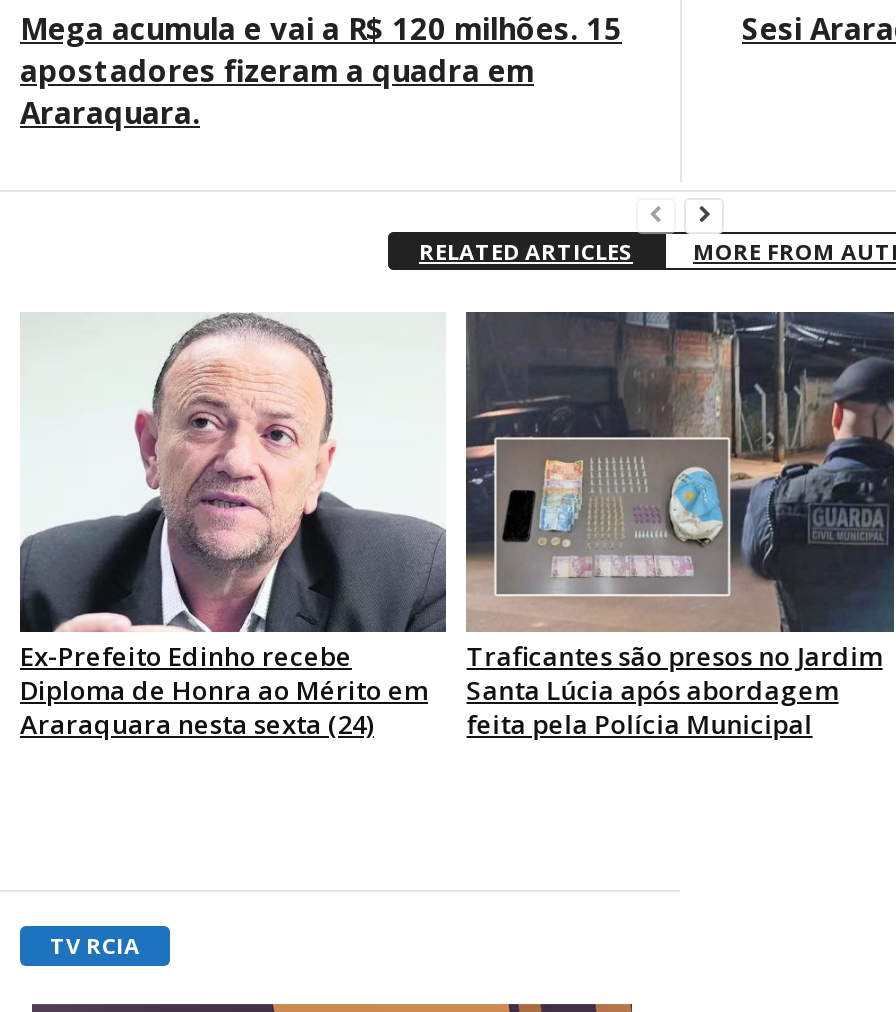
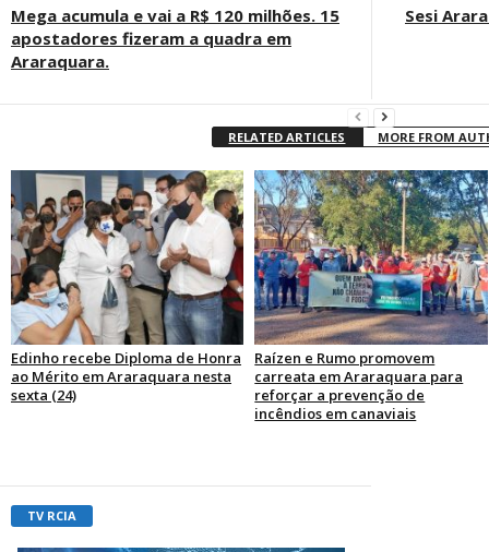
[18,312,448,742] [image] | Ex-Prefeito Edinho recebe | Diploma de Honra ao Mérito em | Araraquara nesta sexta (24) -> [10,169,244,405] [image] | Edinho recebe Diploma de Honra | ao Mérito em Araraquara nesta | sexta (24)
[464,310,890,742] [image] | Traficantes são presos no Jardim | Santa Lúcia após abordagem | feita pela Polícia Municipal -> [253,169,486,423] [image] | Raízen e Rumo promovem | carreata em Araraquara para | reforçar a prevenção de | incêndios em canaviais

